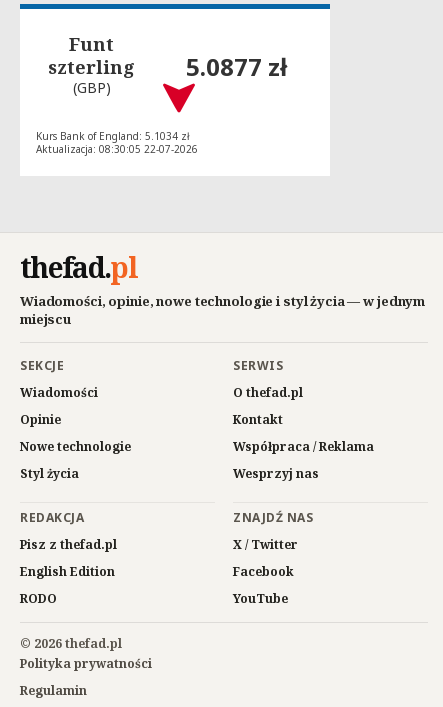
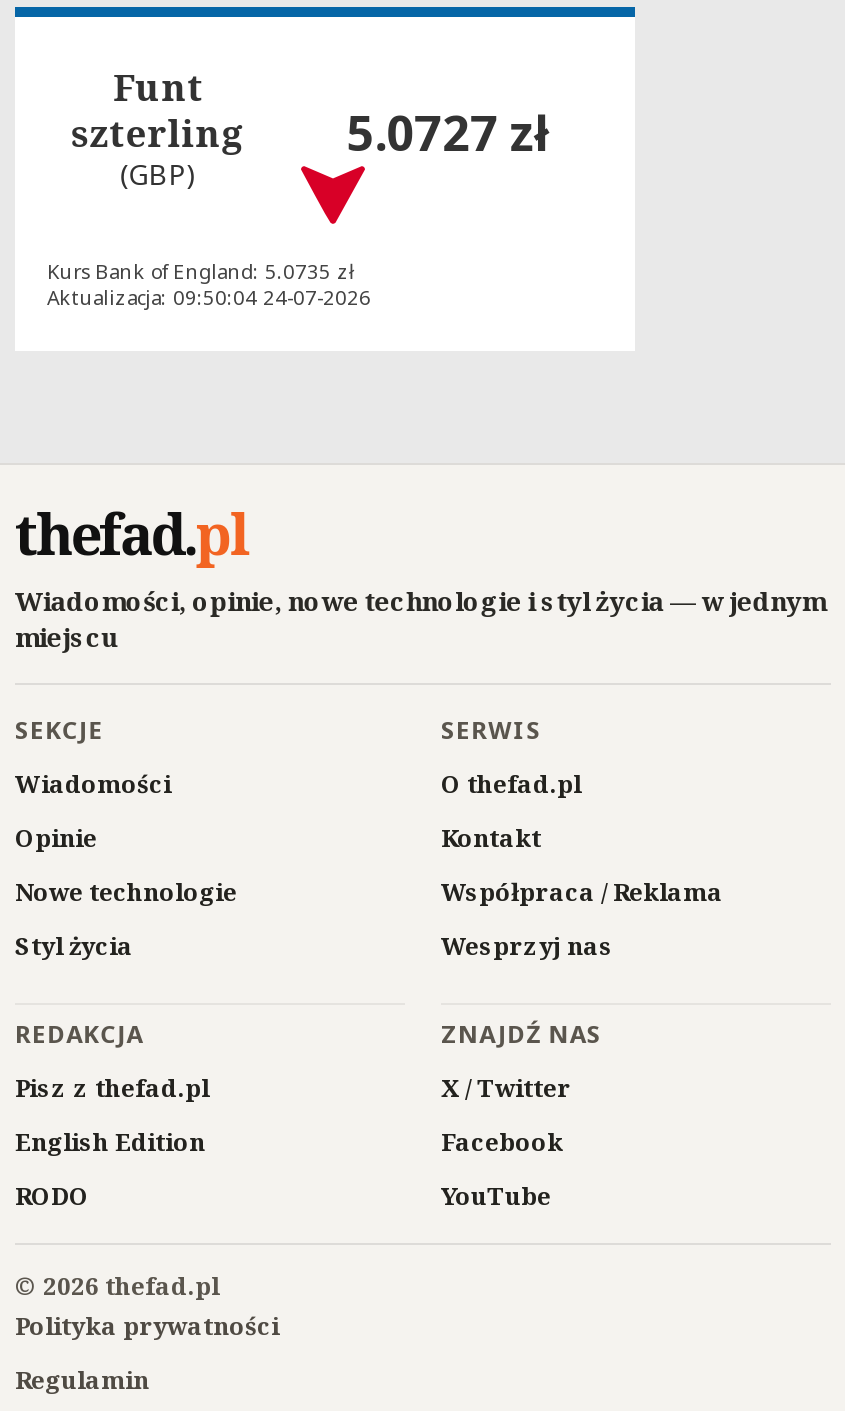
[186,50,287,83] 5.0877 zł -> [346,100,548,166] 5.0727 zł
[36,129,190,143] Kurs Bank of England: 5.1034 zł -> [47,258,355,286] Kurs Bank of England: 5.0735 zł
[36,142,198,156] Aktualizacja: 08:30:05 22-07-2026 -> [47,284,371,312] Aktualizacja: 09:50:04 24-07-2026

